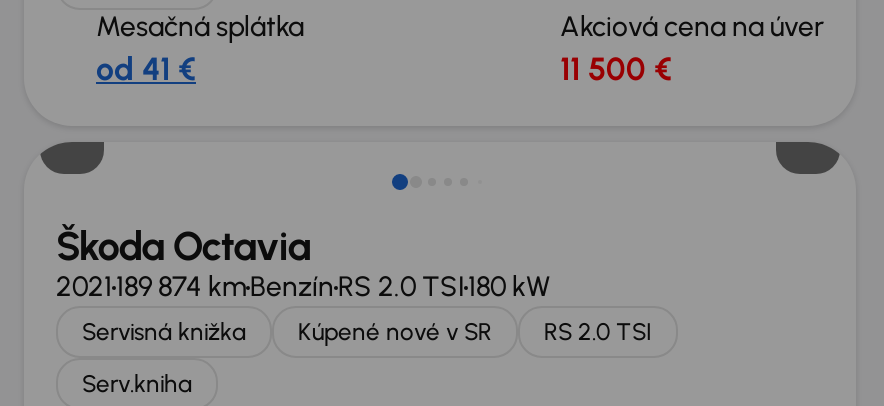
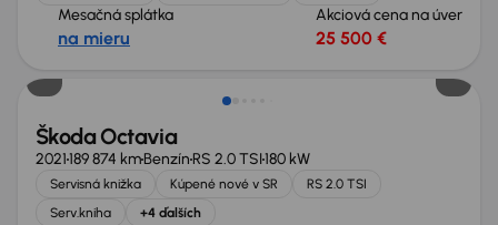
[96,50,196,88] od 41 € -> [58,28,130,49] na mieru
[560,50,672,88] 11 500 € -> [316,28,387,49] 25 500 €
none -> [140,205,201,221] +4 ďalších

